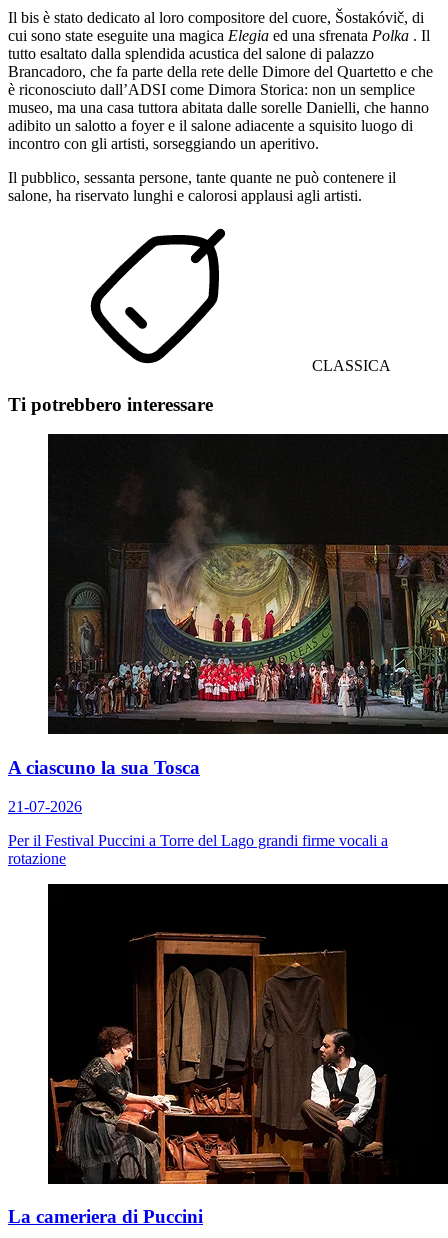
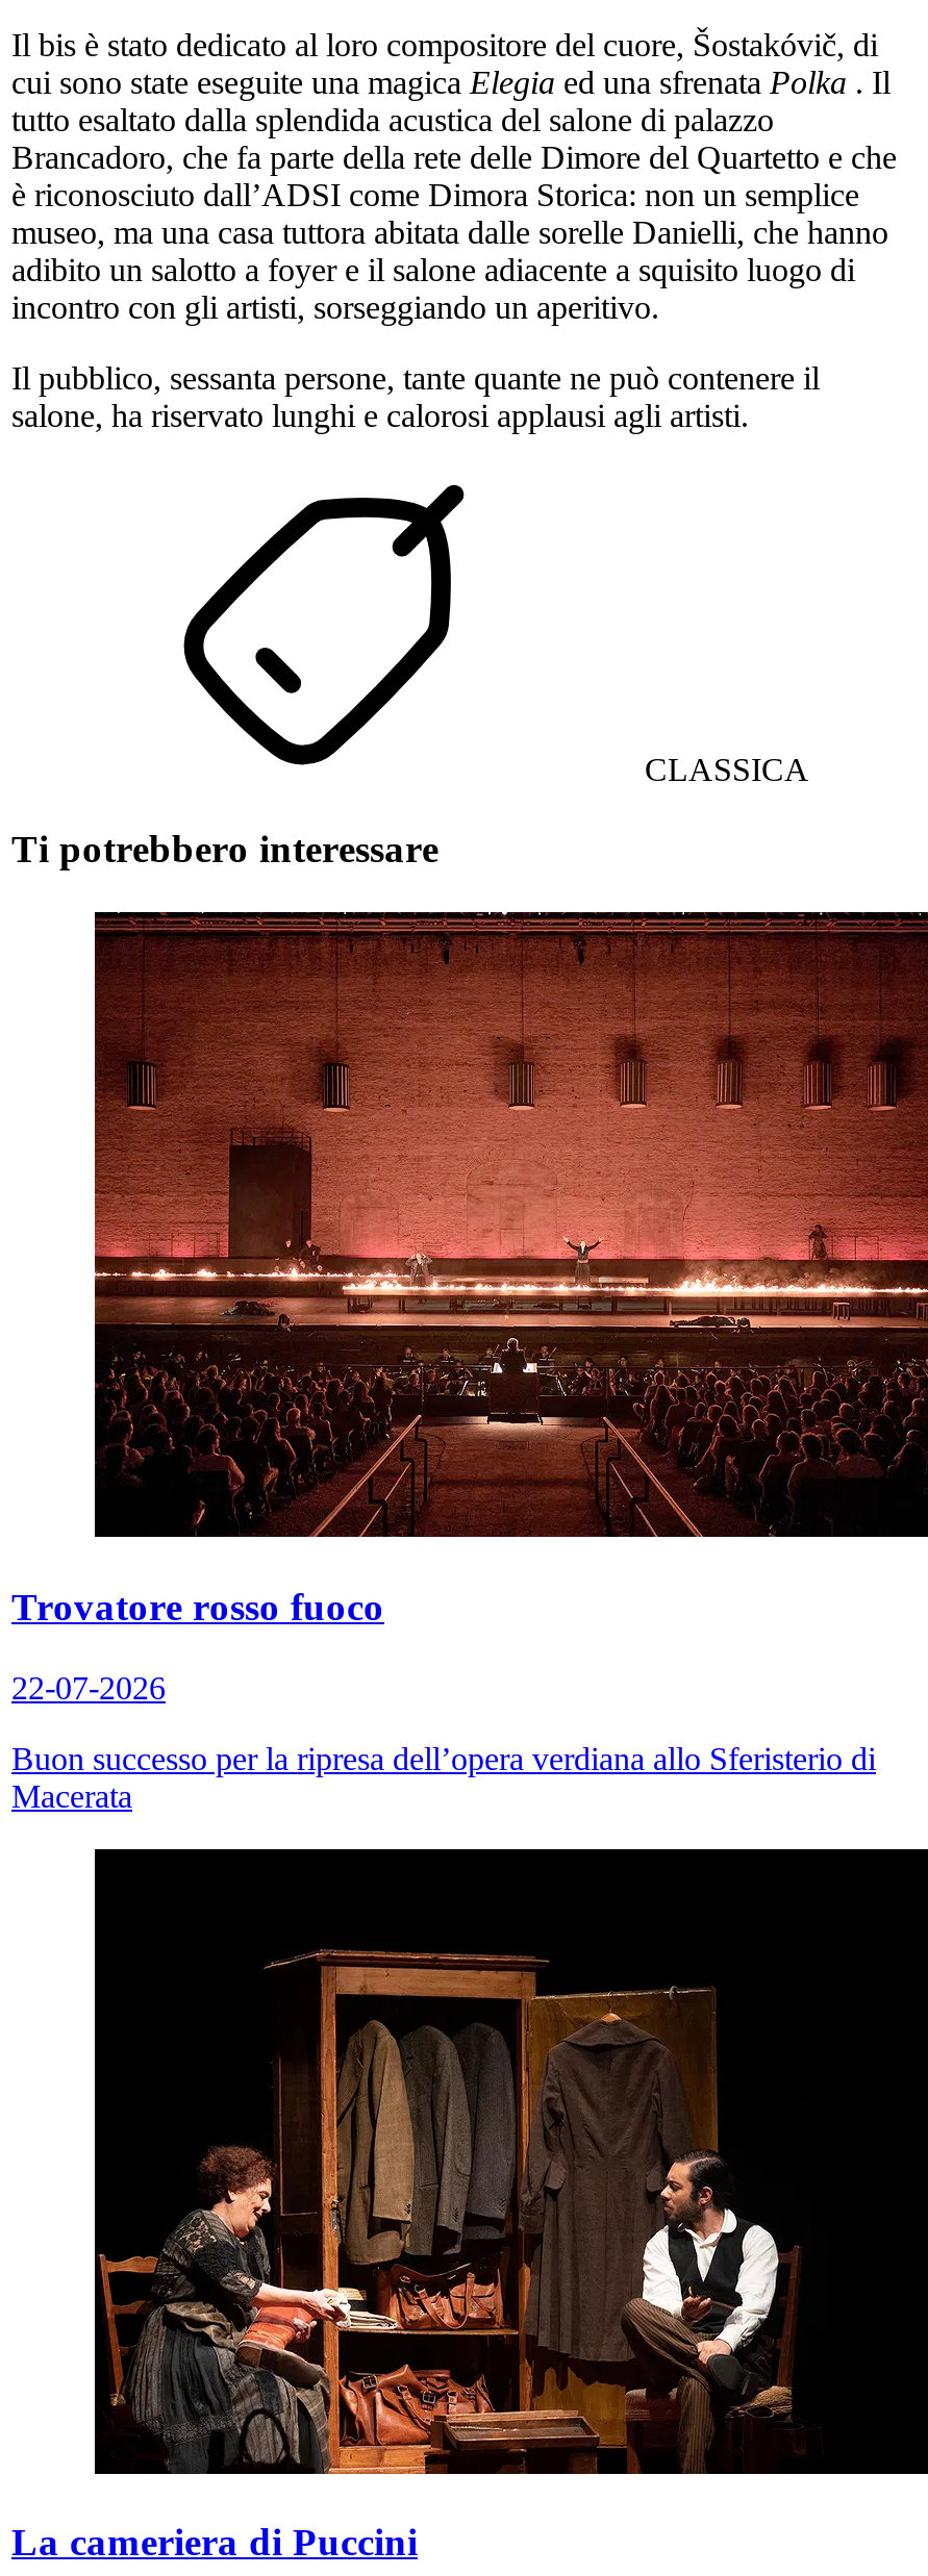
[8,435,445,778] [image] | A ciascuno la sua Tosca -> [11,910,922,1628] [image] | Trovatore rosso fuoco
[8,798,82,815] 21-07-2026 -> [11,1670,166,1705] 22-07-2026
[8,832,388,867] Per il Festival Puccini a Torre del Lago grandi firme vocali a | rotazione -> [11,1740,876,1813] Buon successo per la ripresa dell’opera verdiana allo Sferisterio di | Macerata

